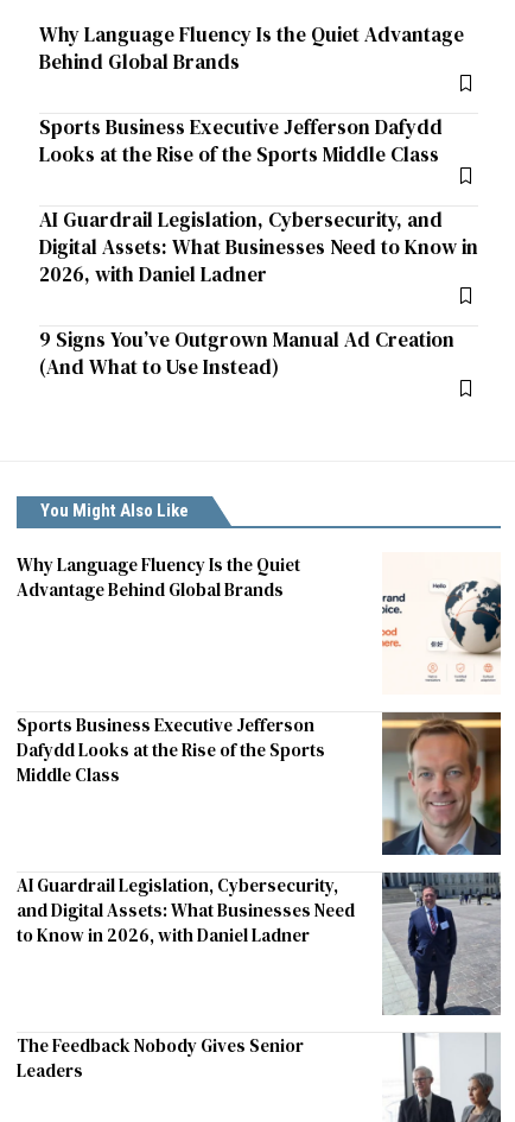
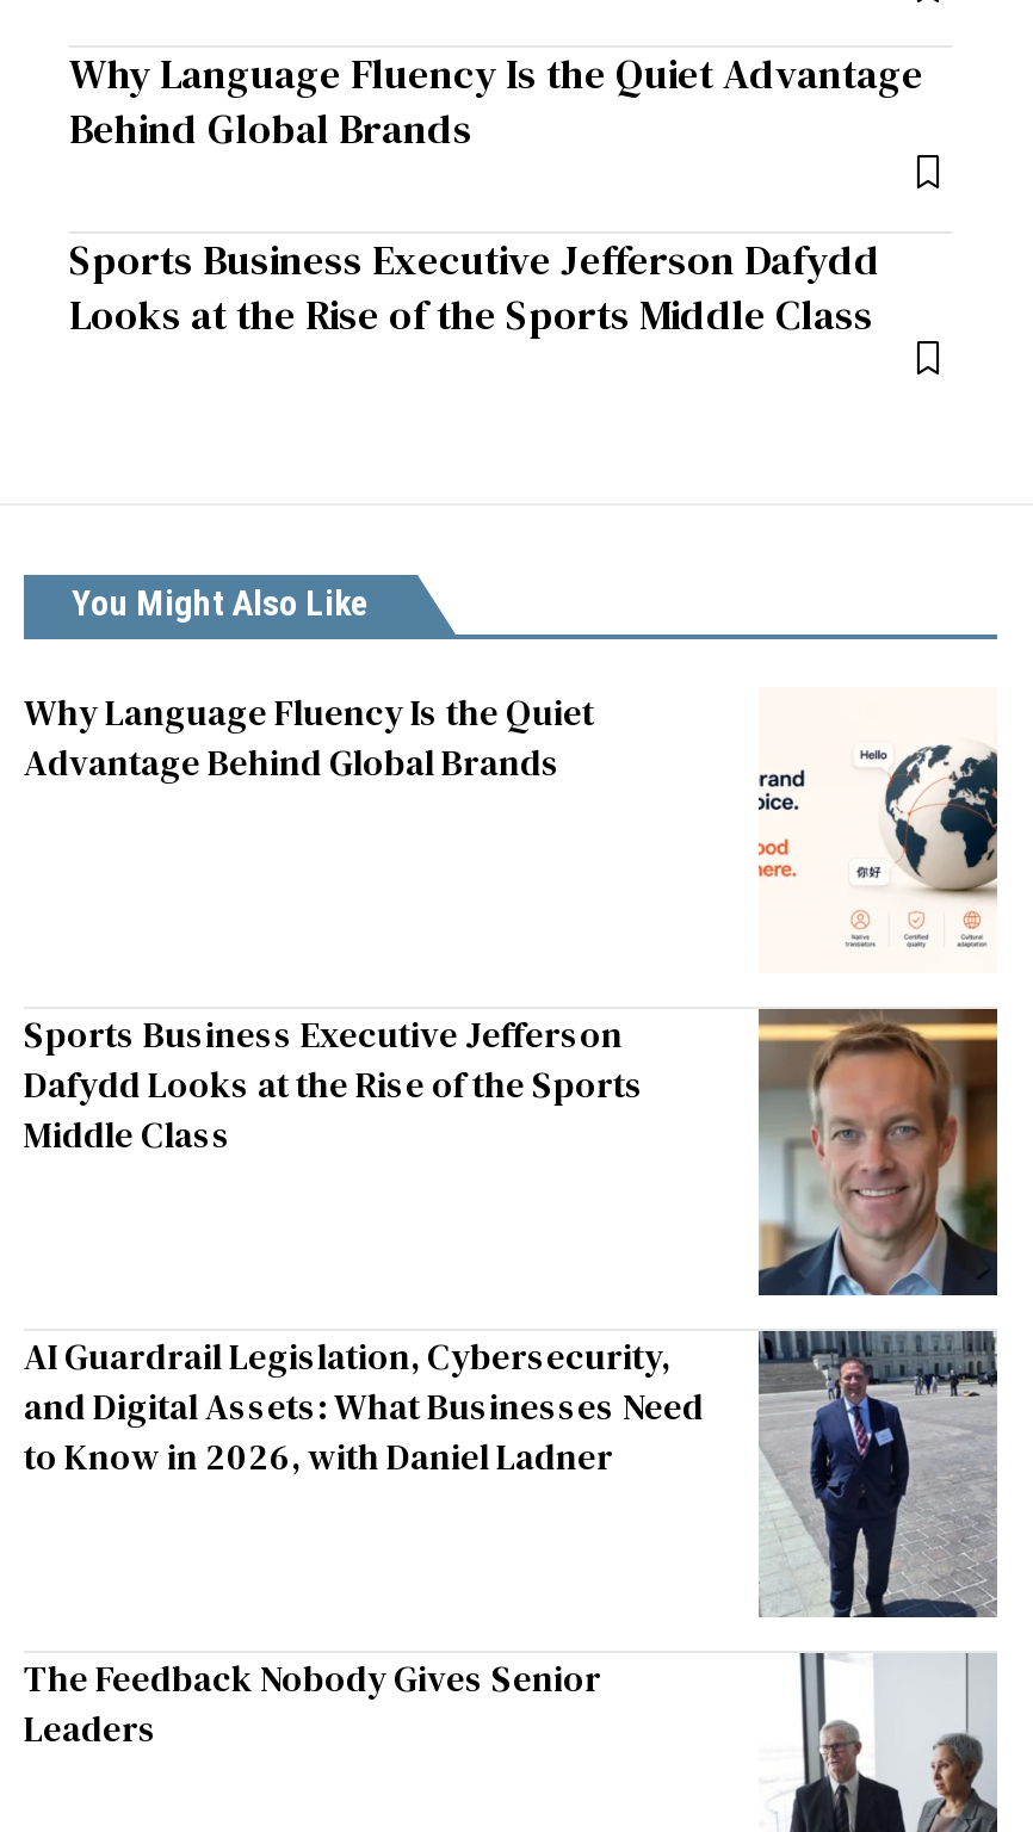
[39,205,478,381] AI Guardrail Legislation, Cybersecurity, and | Digital Assets: What Businesses Need to Know in | 2026, with Daniel Ladner | 9 Signs You’ve Outgrown Manual Ad Creation | (And What to Use Instead) -> none

